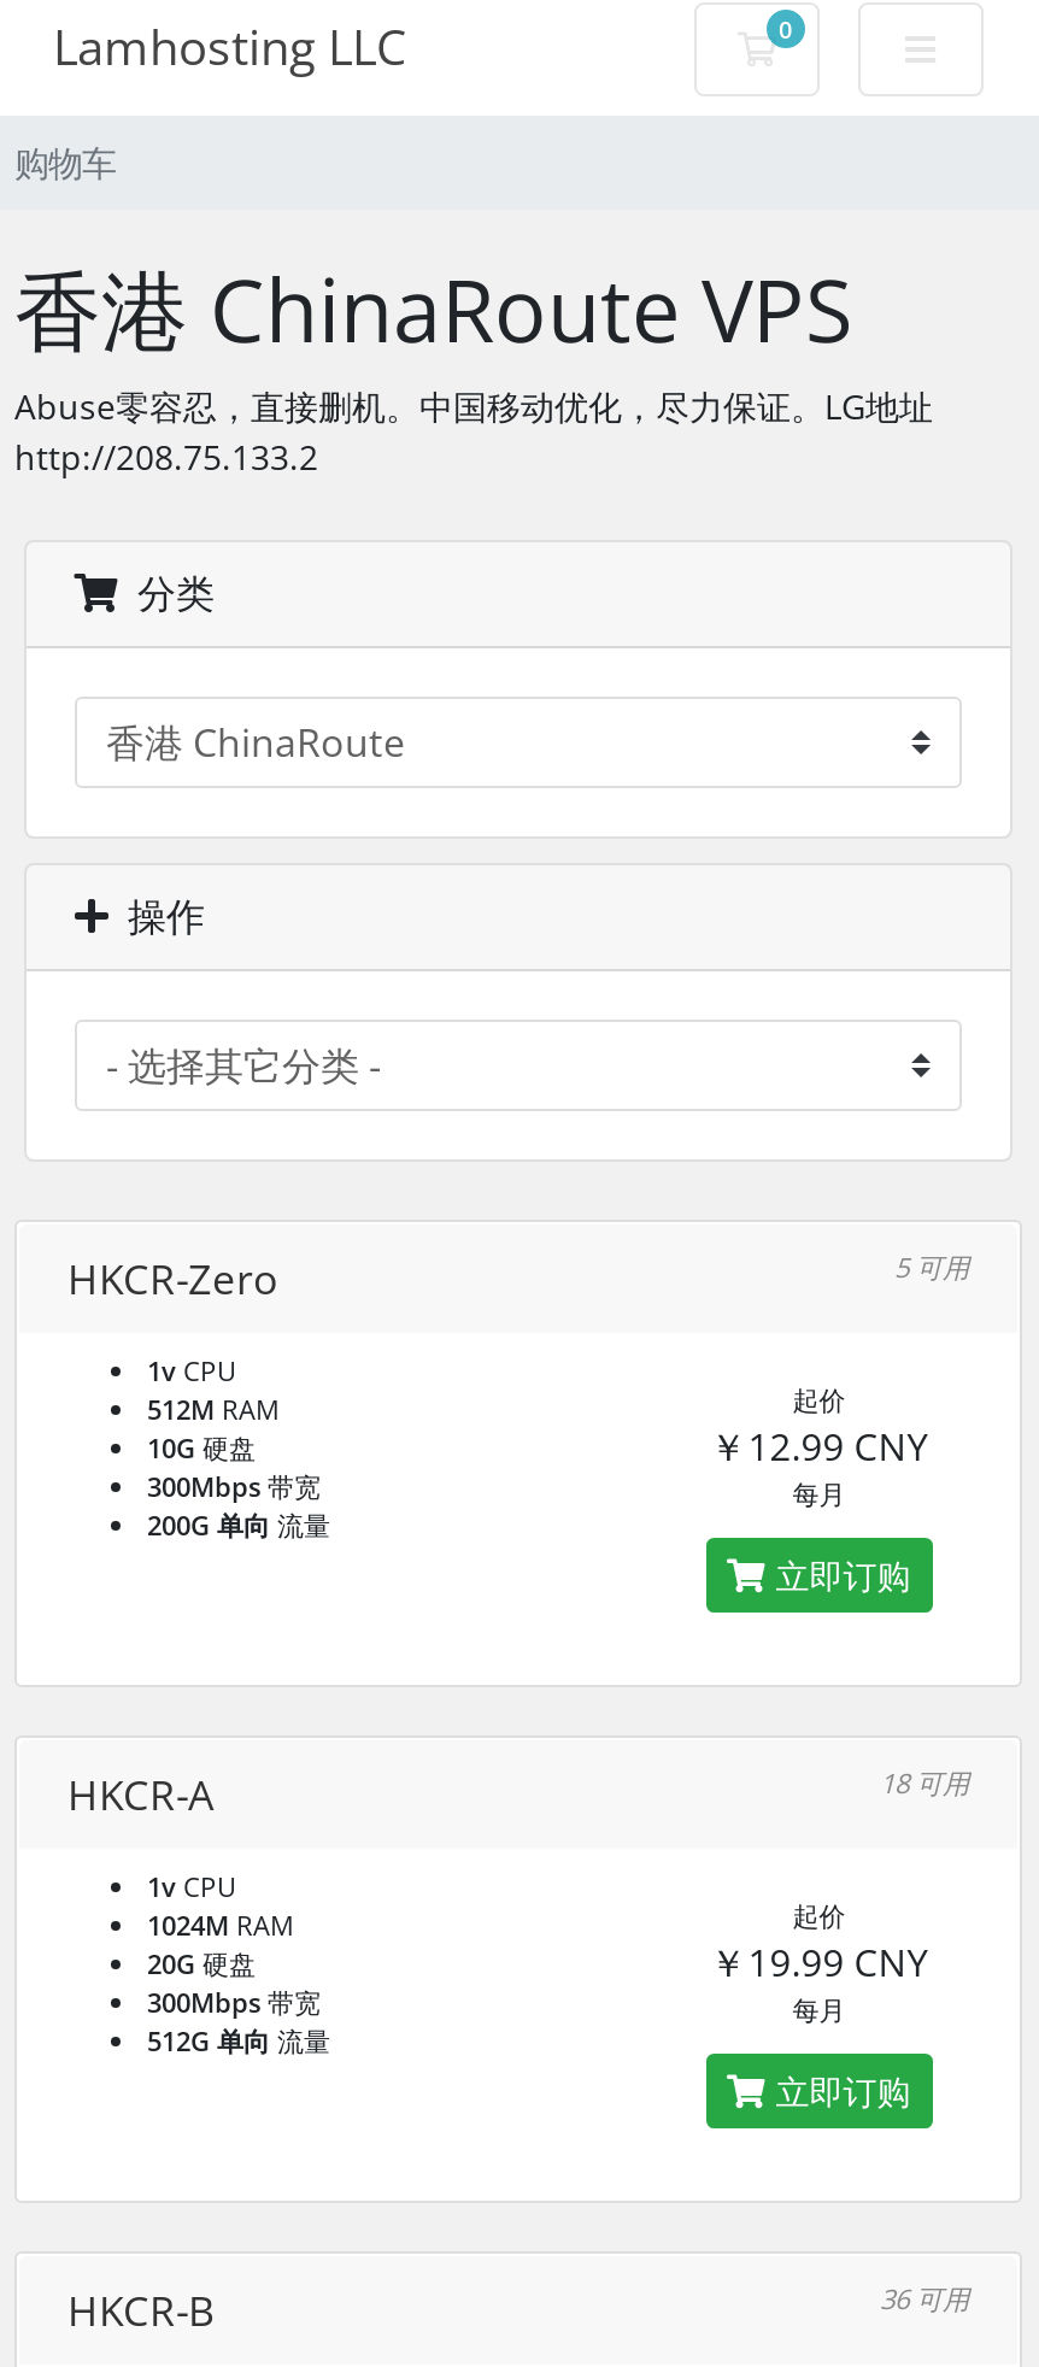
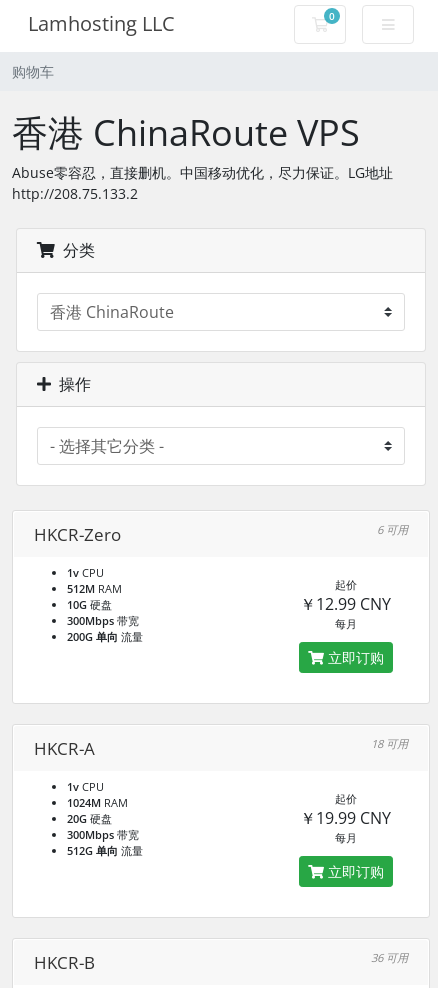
[894,1249,969,1285] 5 可用 -> [377,522,408,537] 6 可用

